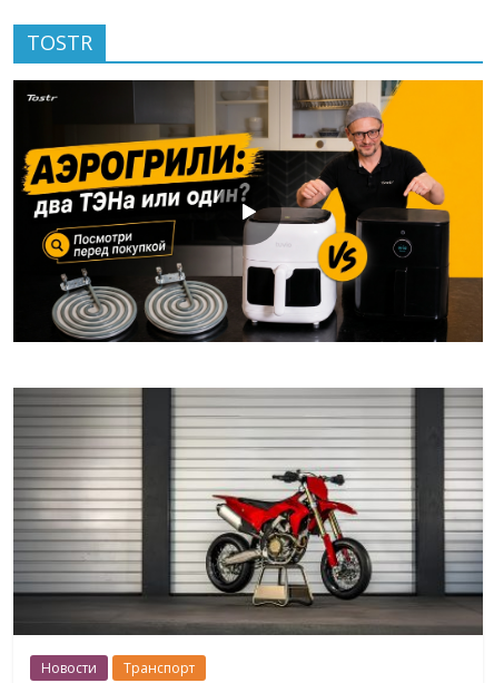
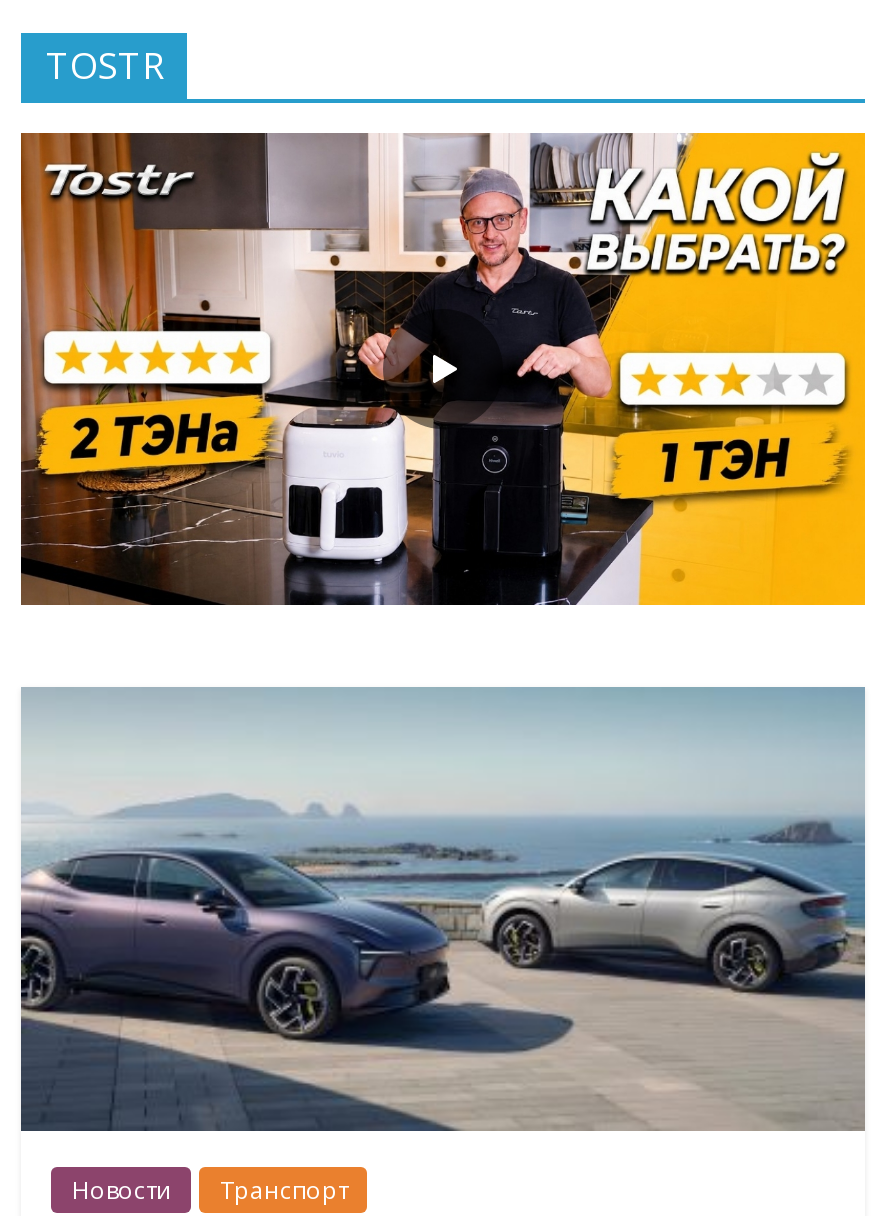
[12,79,484,343] [image] -> [19,131,867,607] [image]
[13,388,483,635] [image] -> [21,687,865,1131] [image]

